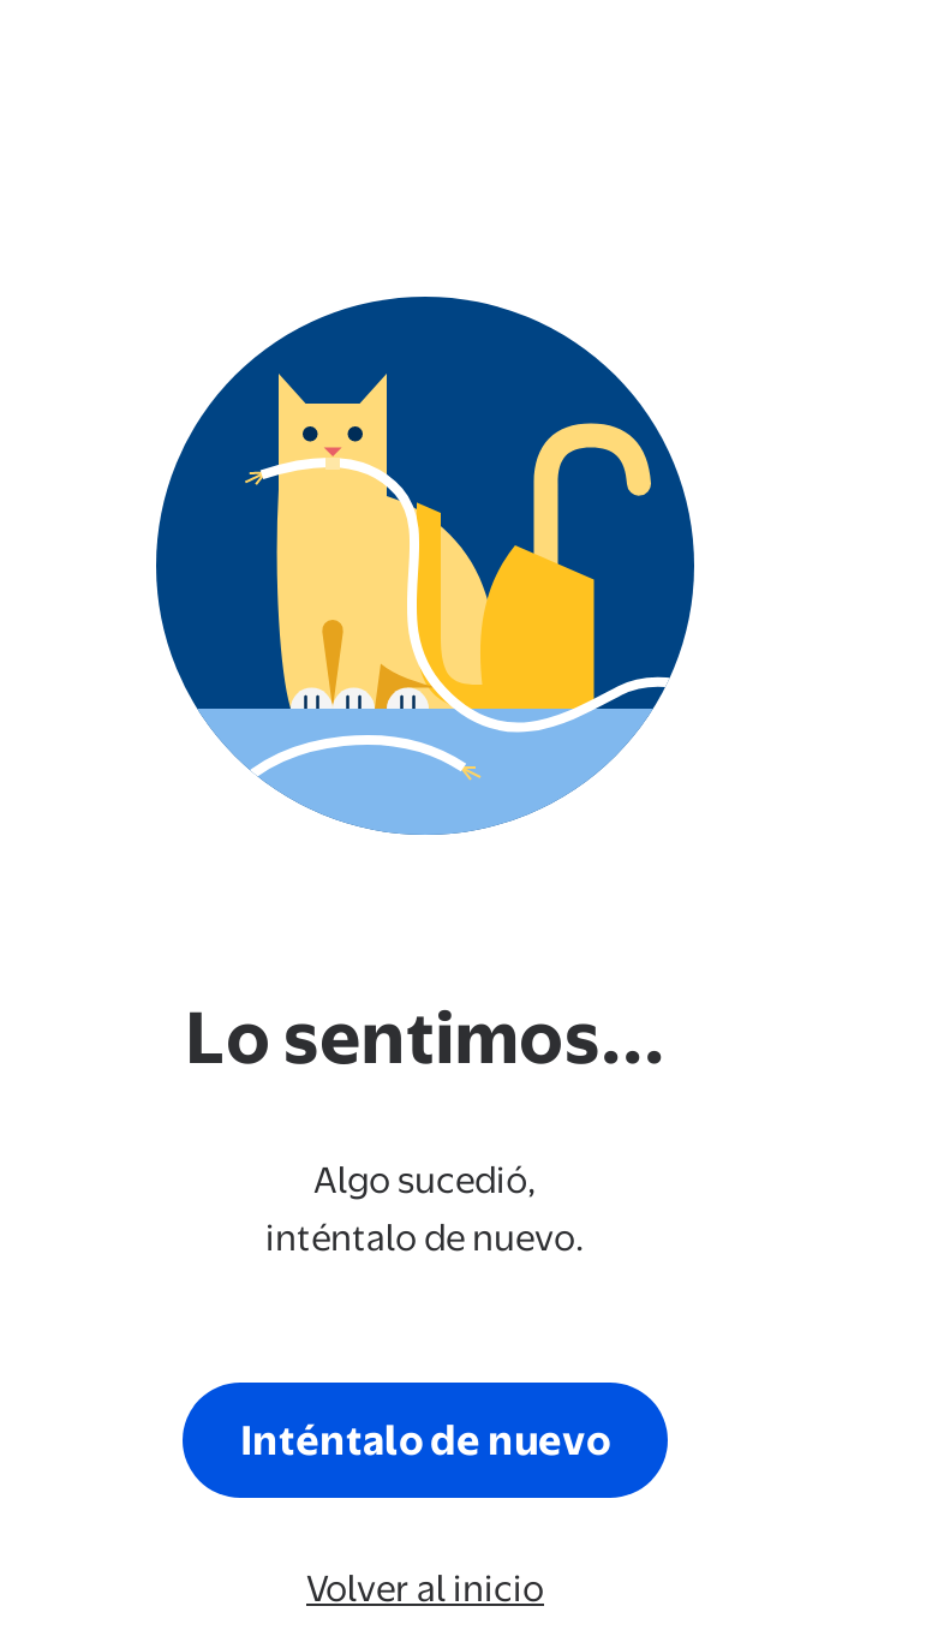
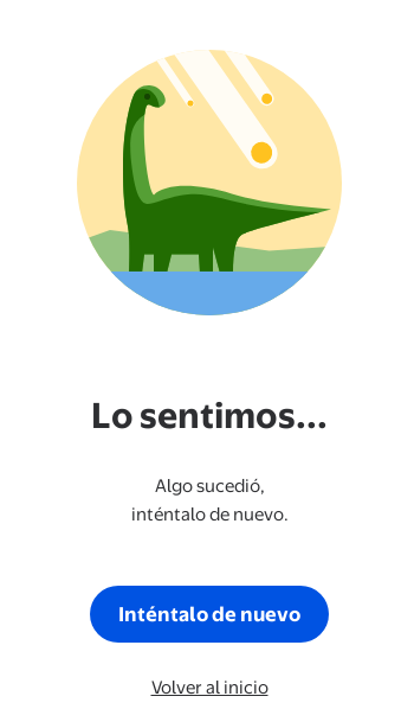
[154,294,697,782] [image] -> [77,50,342,288] [image]

